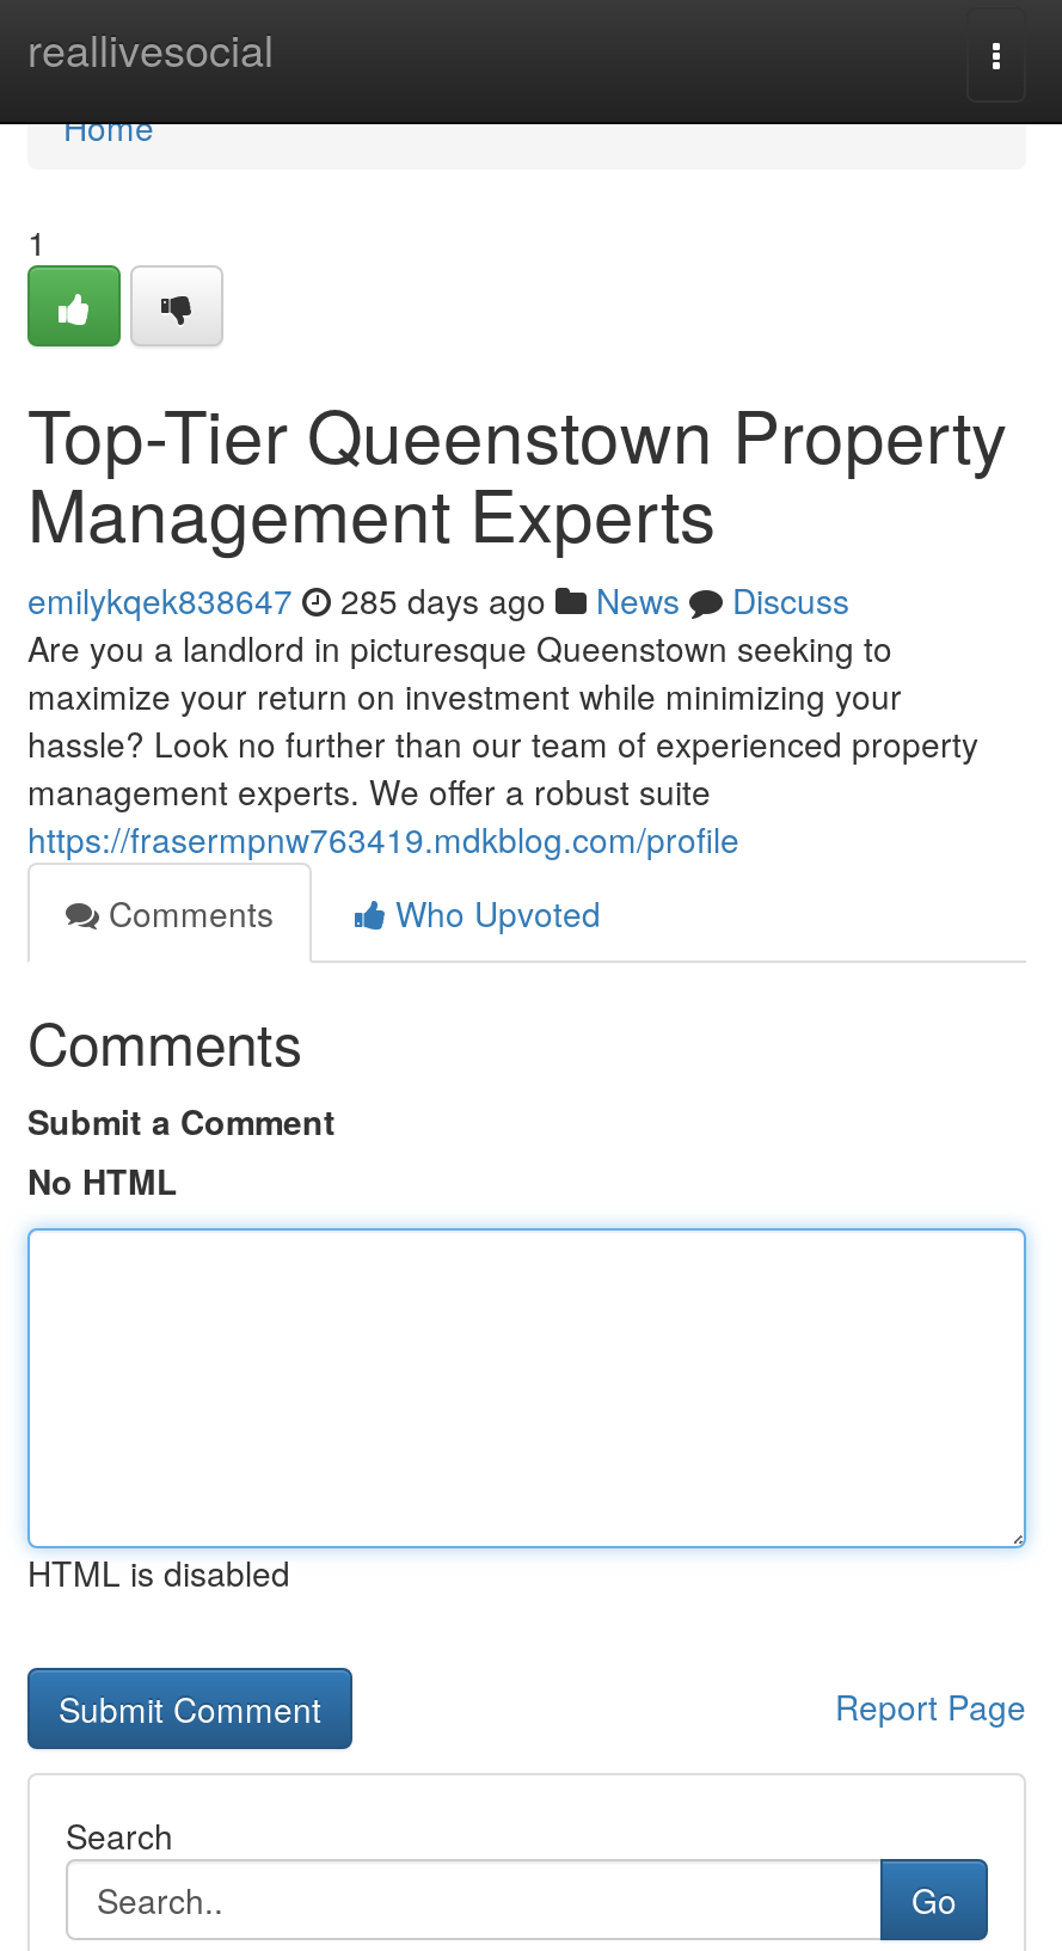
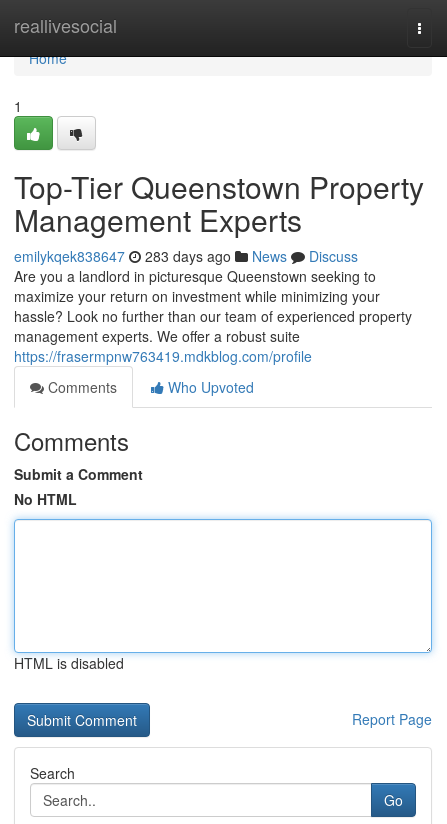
[27,576,849,624] emilykqek838647 285 days ago News Discuss -> [14,246,358,266] emilykqek838647 283 days ago News Discuss

